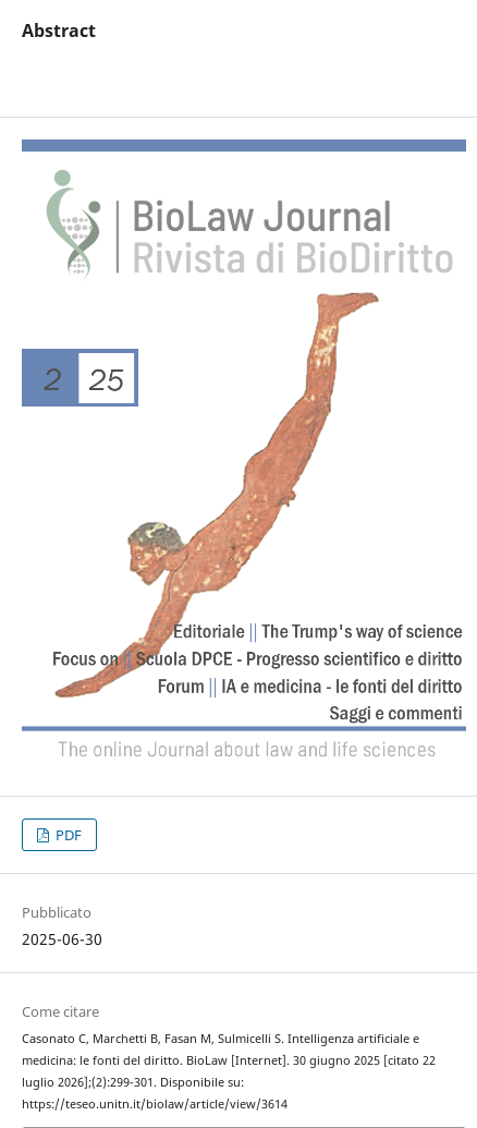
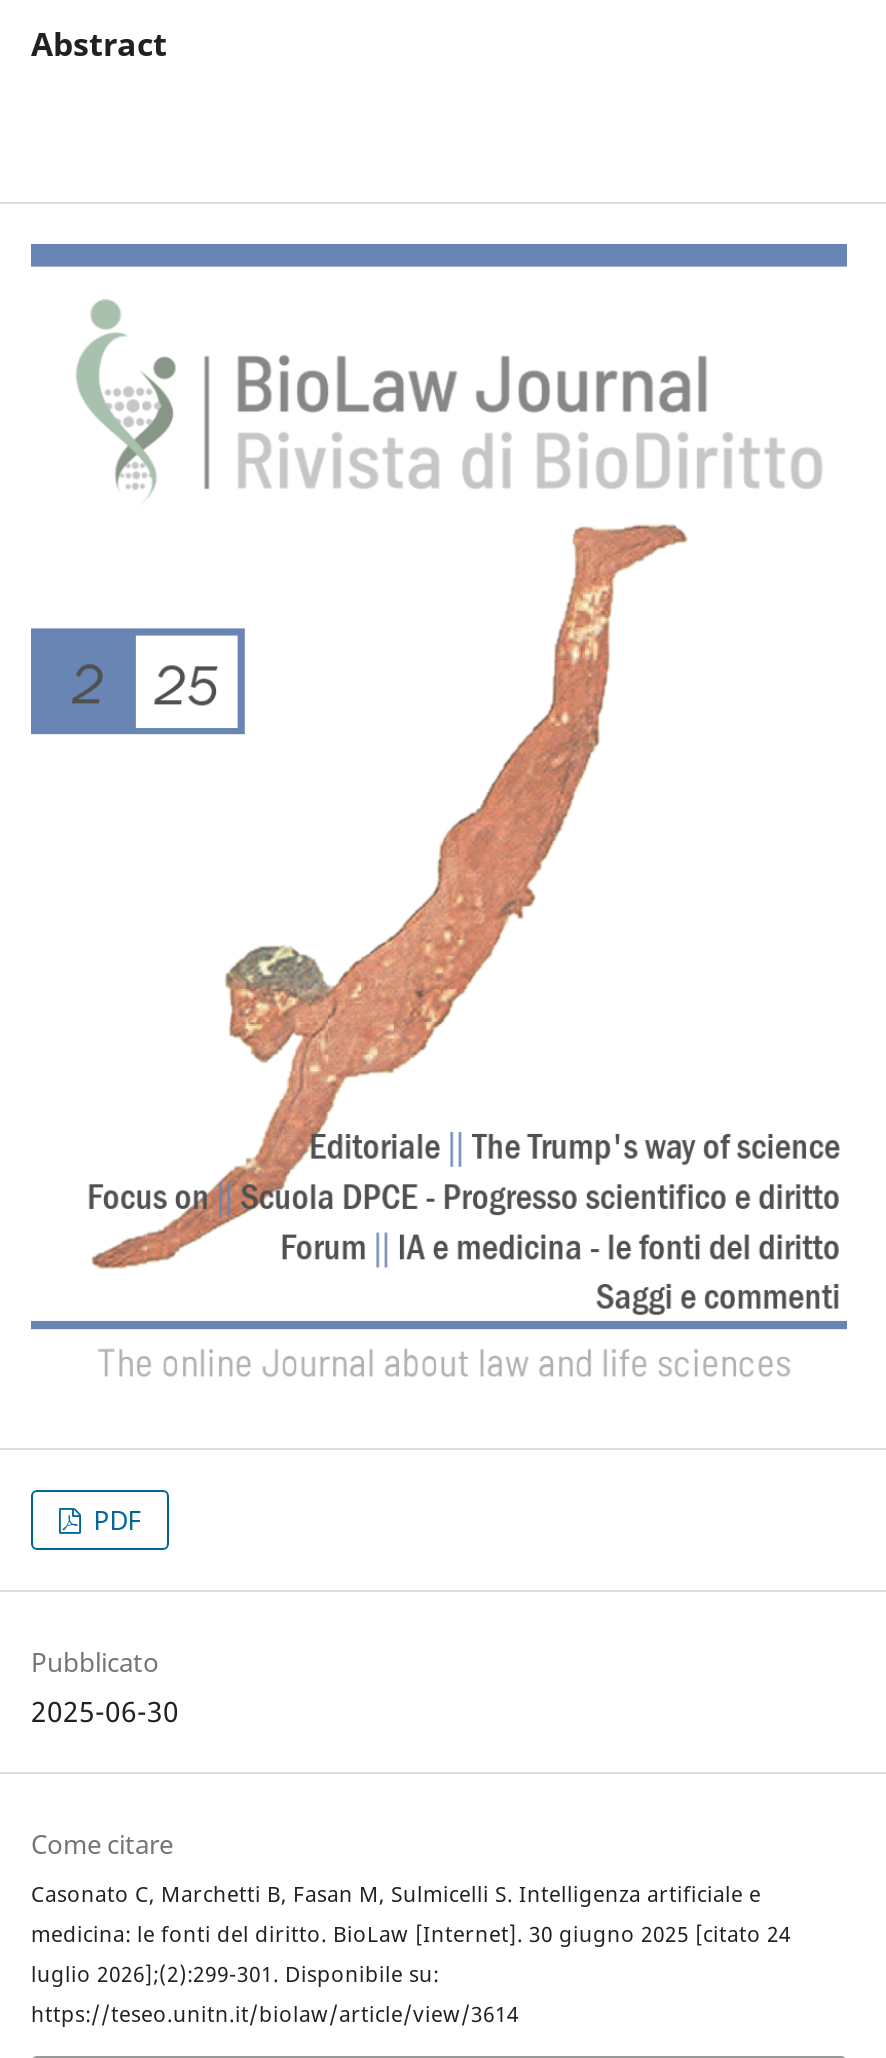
[22,1053,436,1068] medicina: le fonti del diritto. BioLaw [Internet]. 30 giugno 2025 [citato 22 -> [31,1920,791,1948] medicina: le fonti del diritto. BioLaw [Internet]. 30 giugno 2025 [citato 24

